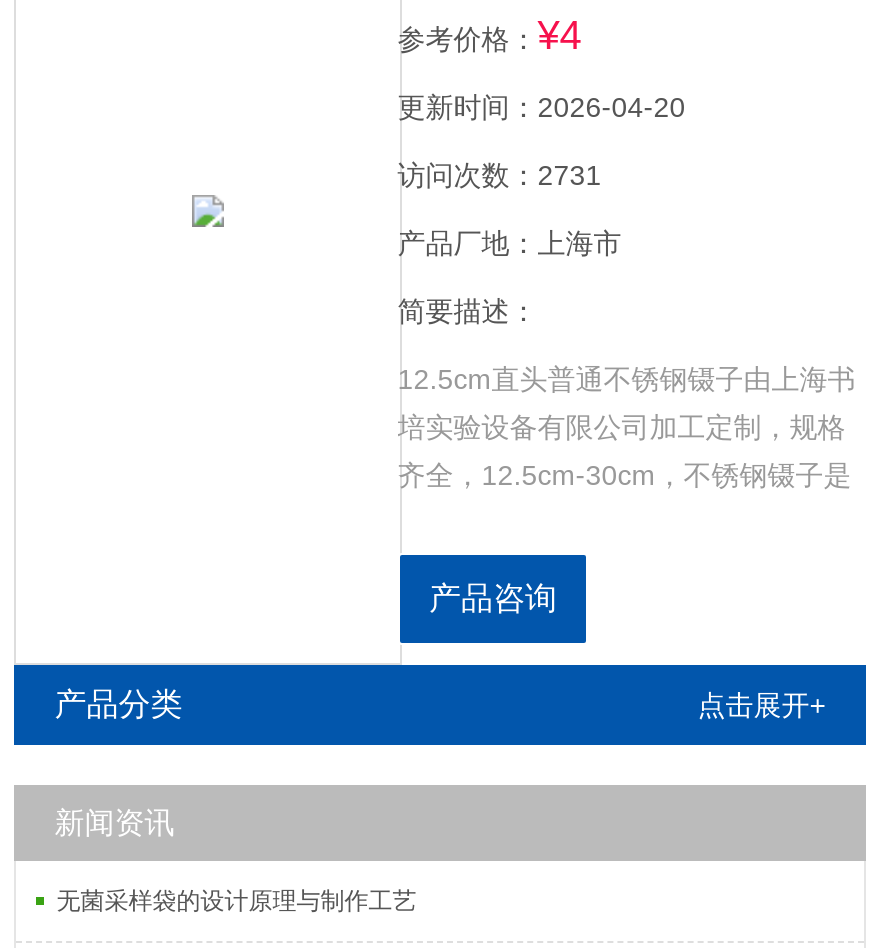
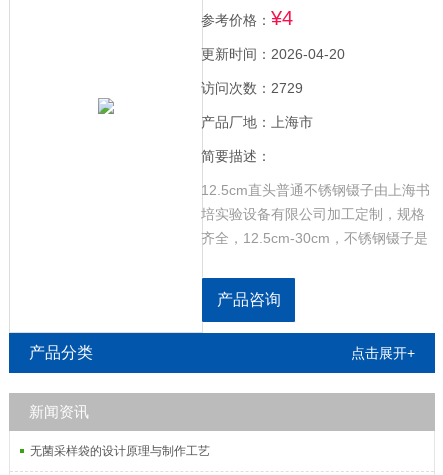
[397,159,601,191] 访问次数：2731 -> [201,80,303,96] 访问次数：2729

